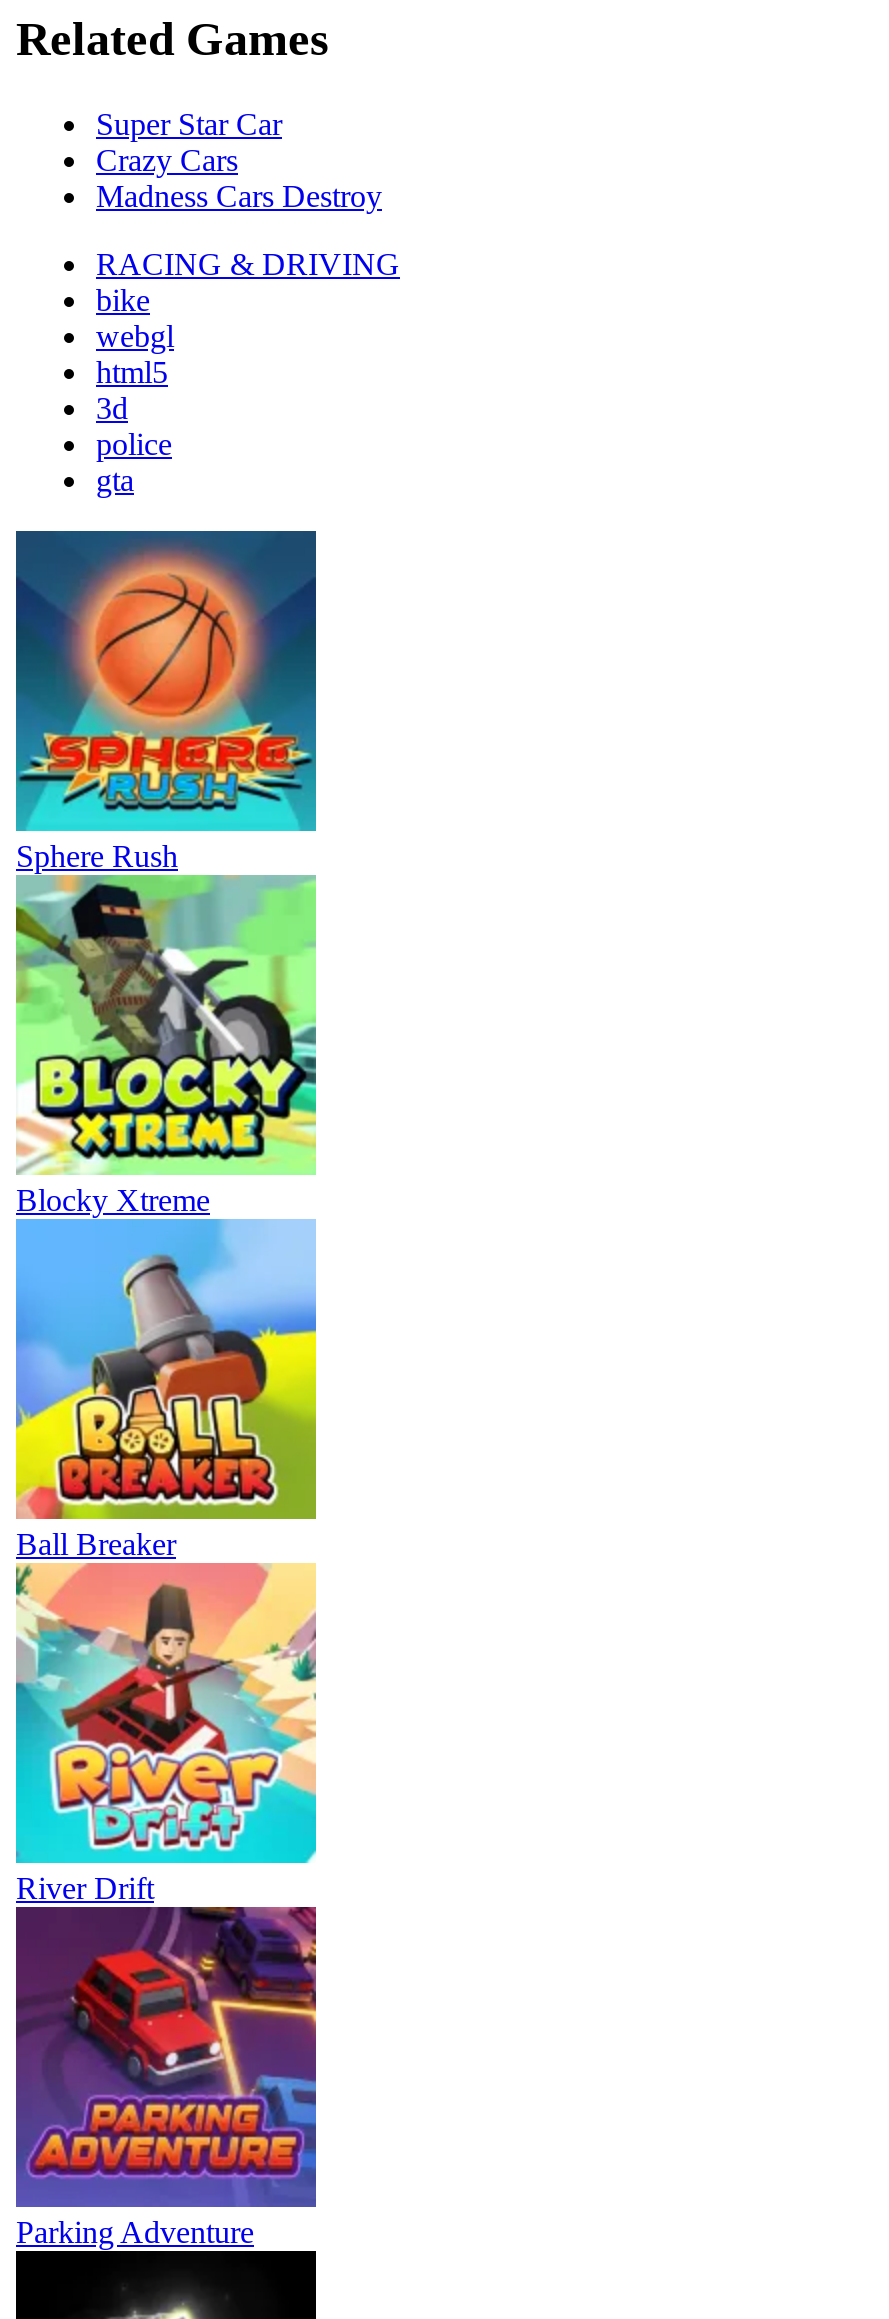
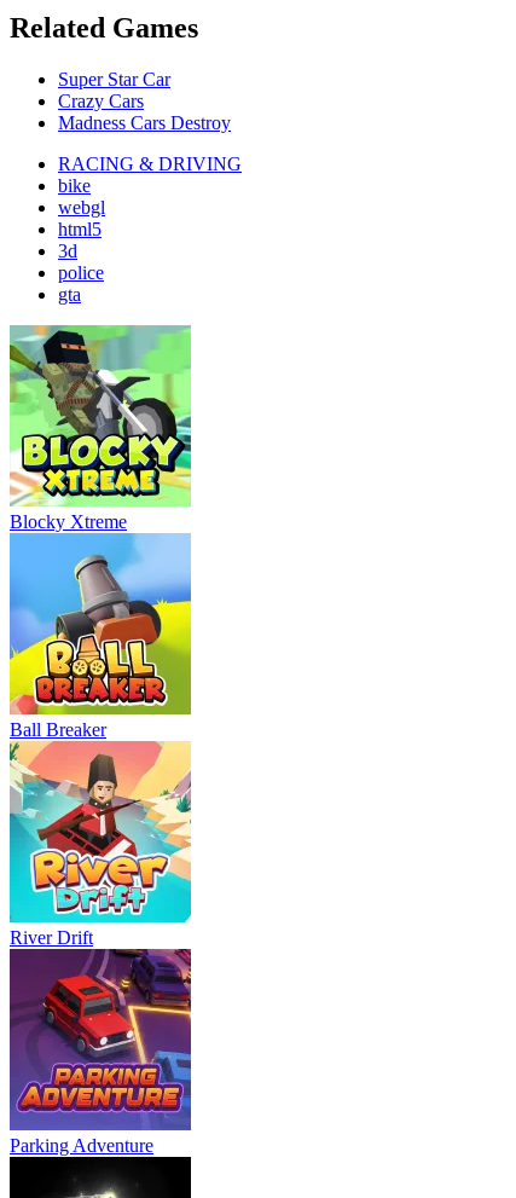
[14,529,318,873] [image] | Sphere Rush -> none

